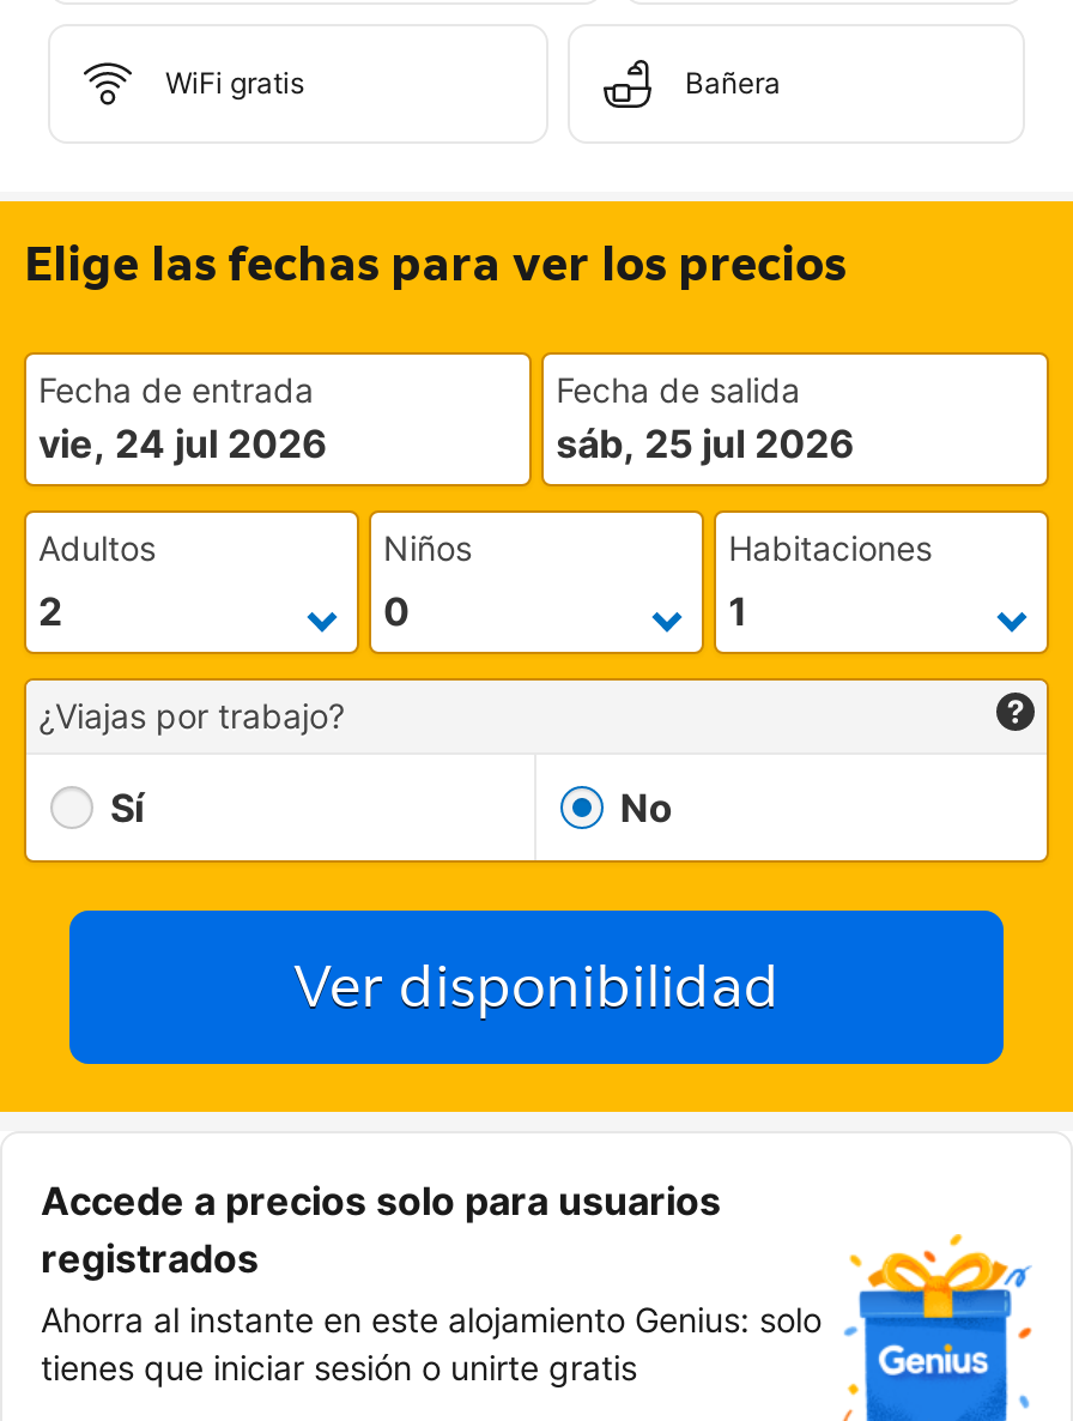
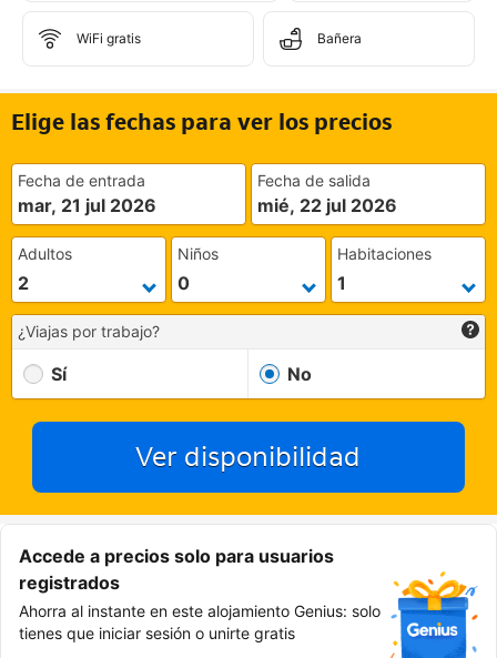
[38,419,328,467] vie, 24 jul 2026 -> [18,194,156,216] mar, 21 jul 2026
[556,419,855,467] sáb, 25 jul 2026 -> [257,194,397,216] mié, 22 jul 2026

